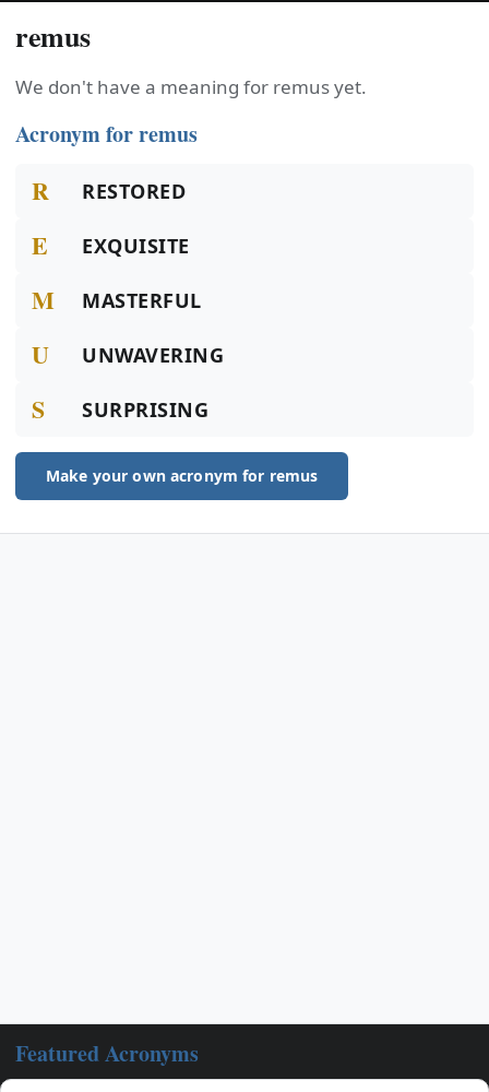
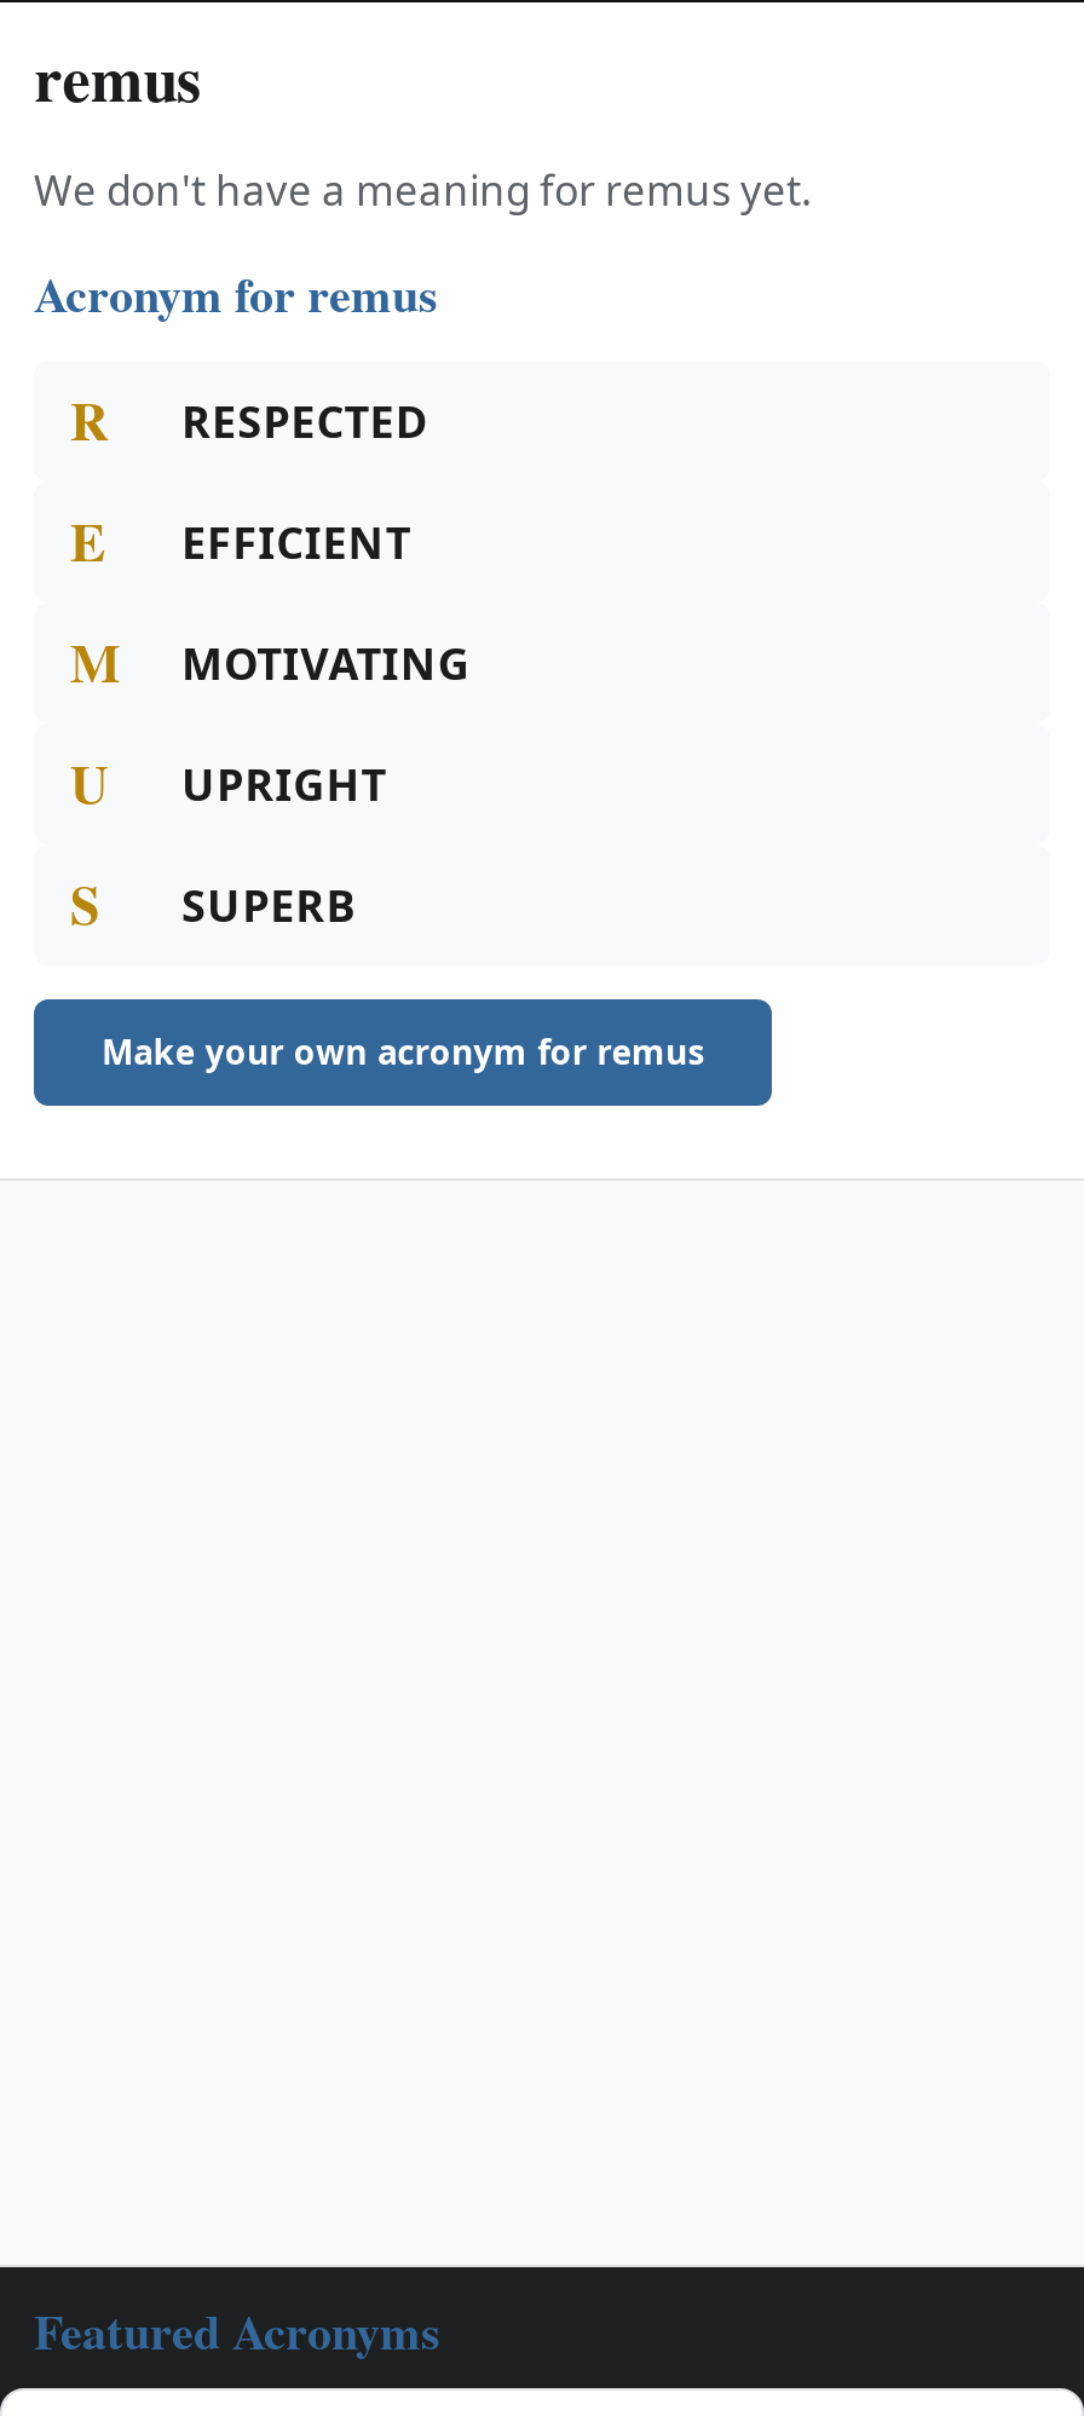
[82,178,186,204] RESTORED -> [181,392,428,450] RESPECTED
[82,233,190,259] EXQUISITE -> [181,513,411,571] EFFICIENT
[82,287,202,313] MASTERFUL -> [181,634,470,692] MOTIVATING
[82,342,224,368] UNWAVERING -> [181,755,387,813] UPRIGHT
[82,396,209,423] SURPRISING -> [181,876,356,934] SUPERB

